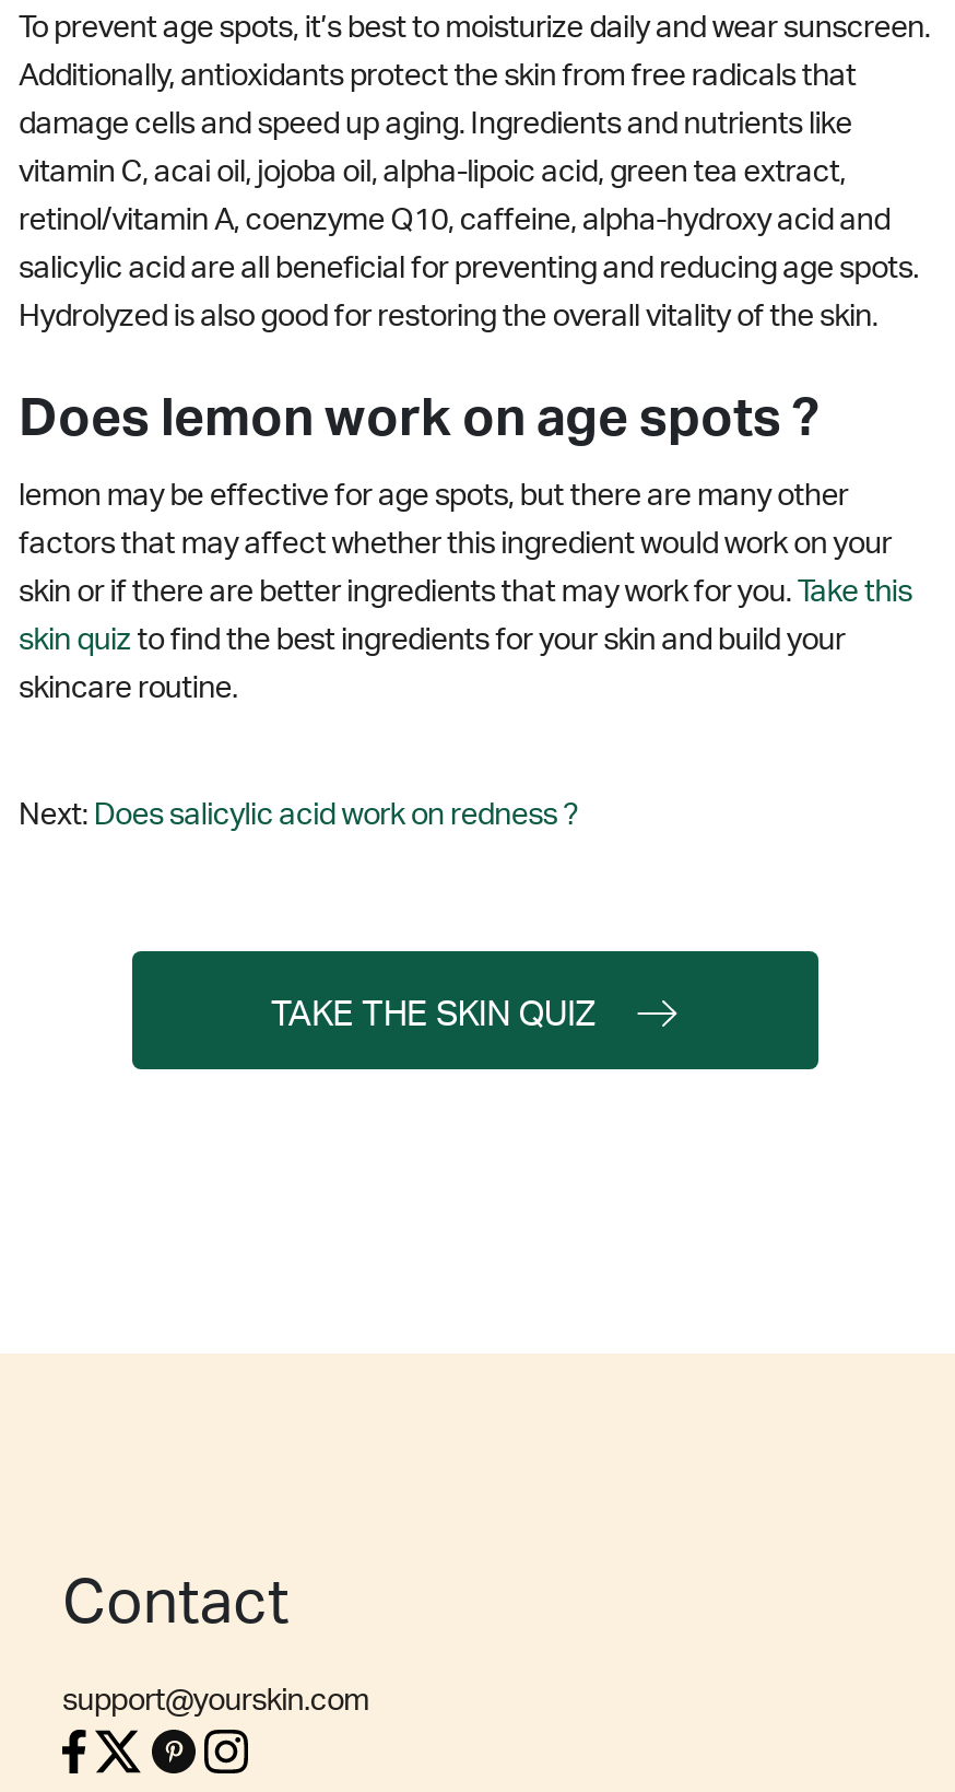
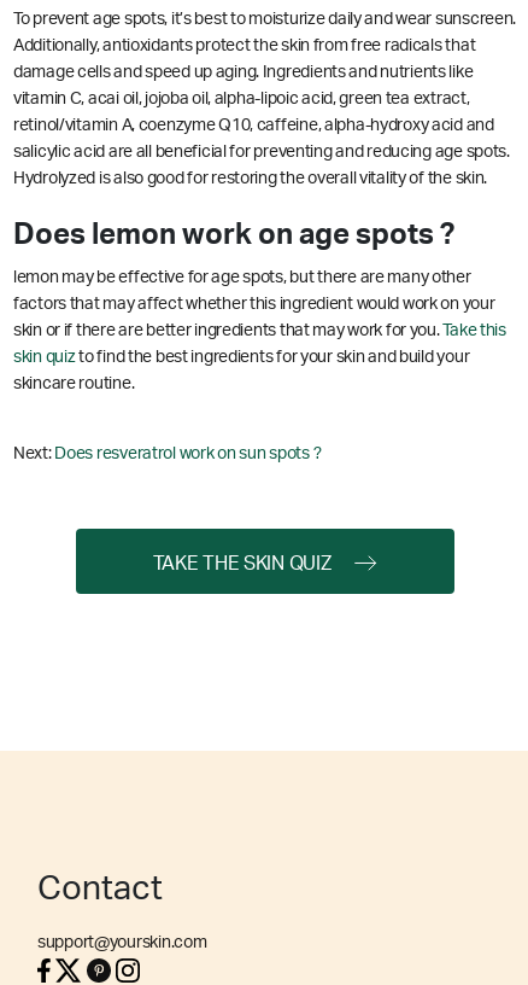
[19,799,578,830] Next: Does salicylic acid work on redness ? -> [13,445,321,462] Next: Does resveratrol work on sun spots ?

